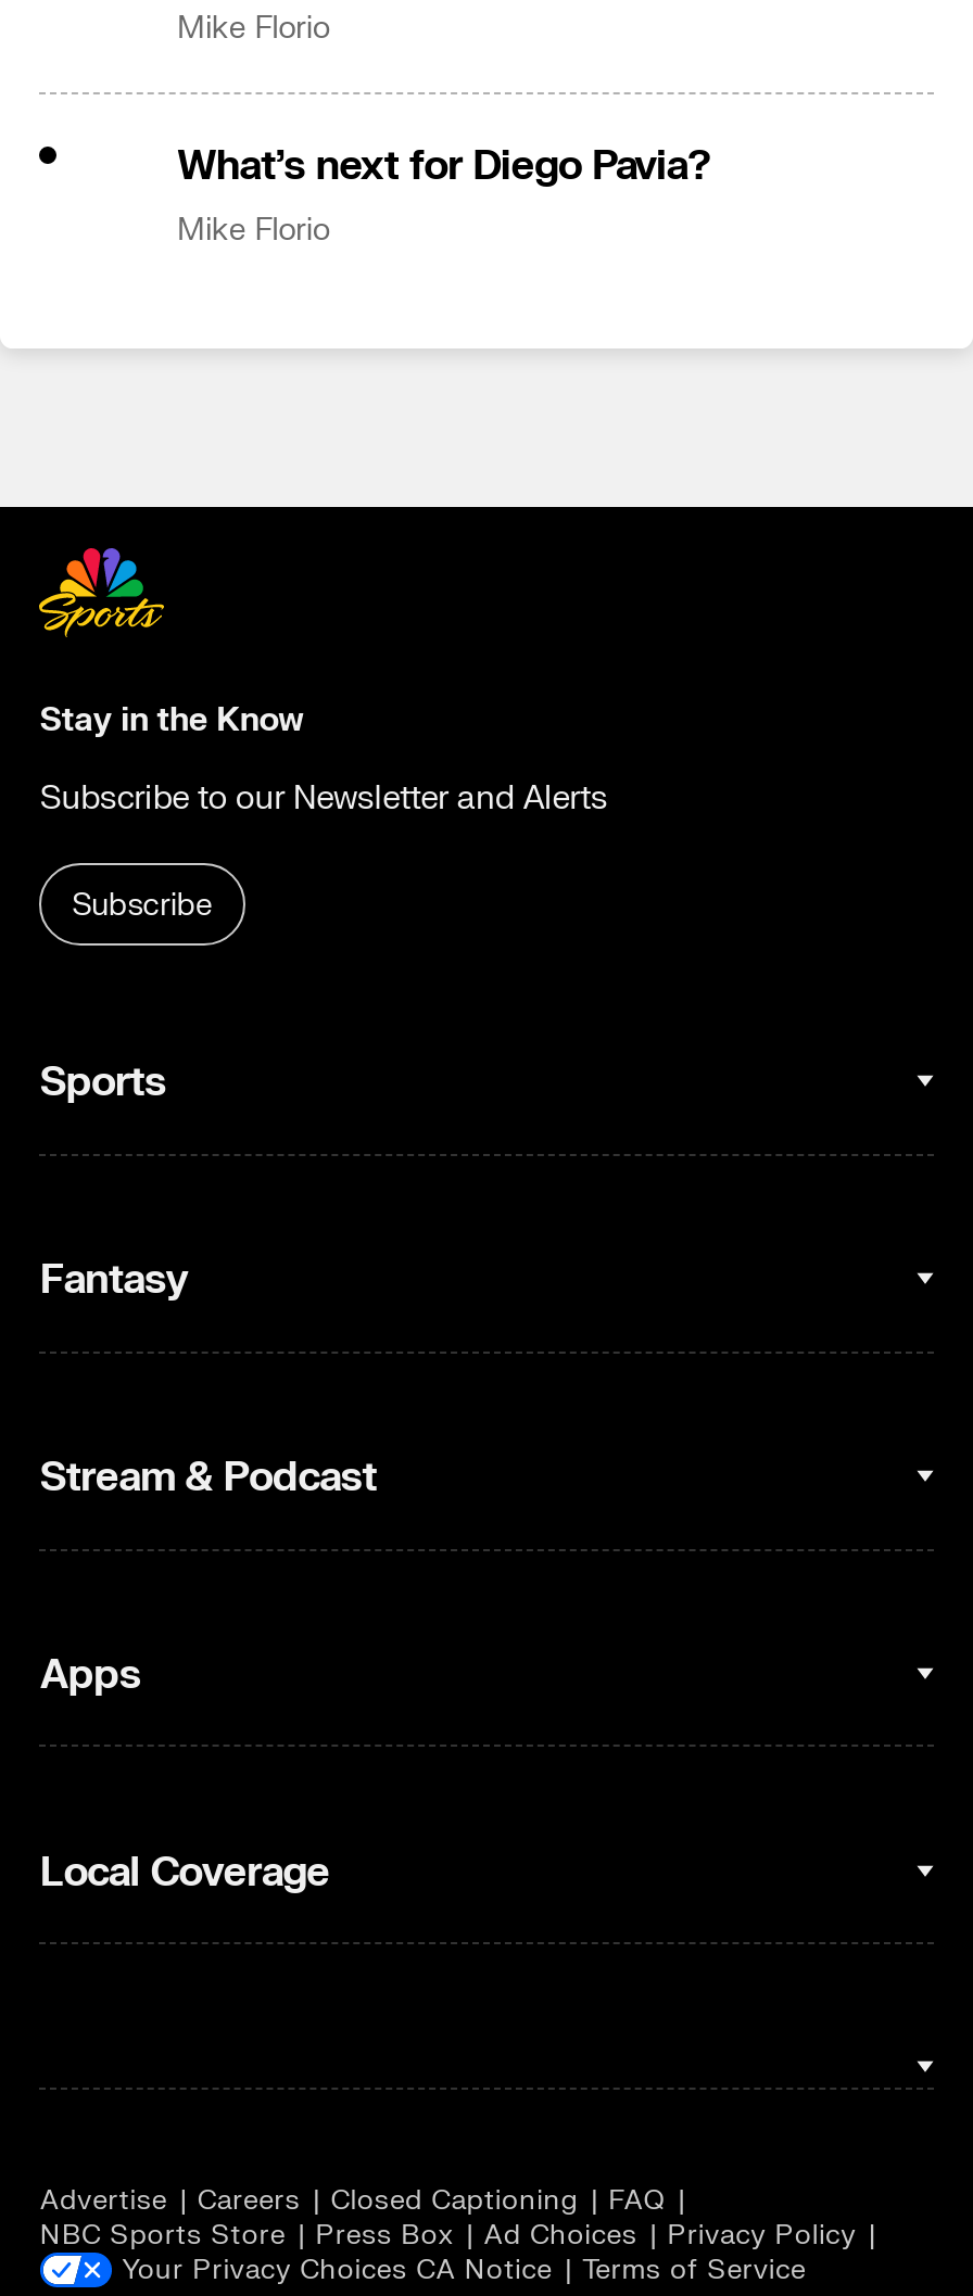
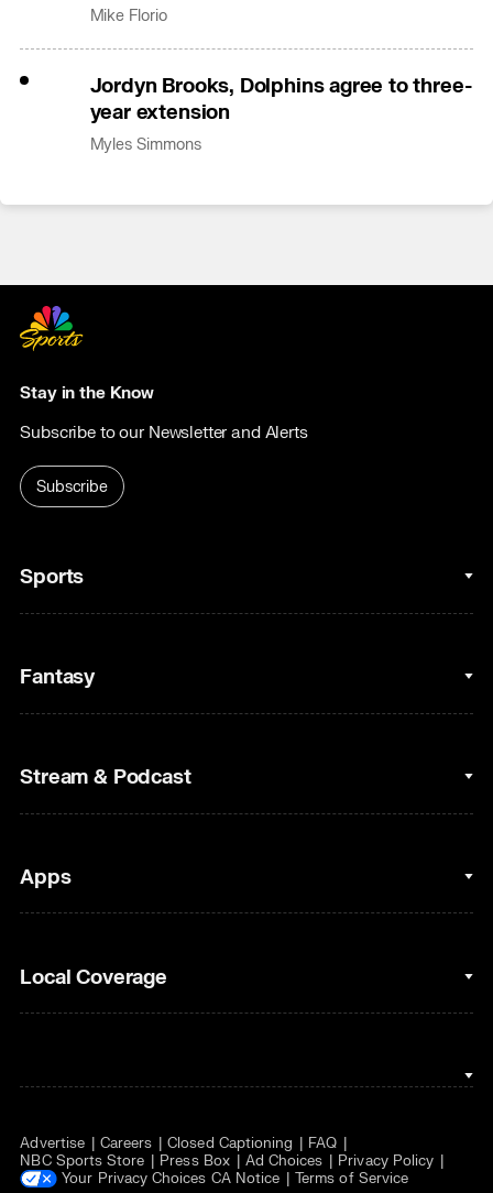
[177,139,711,248] What’s next for Diego Pavia? | Mike Florio -> [90,72,473,154] Jordyn Brooks, Dolphins agree to three- | year extension | Myles Simmons

